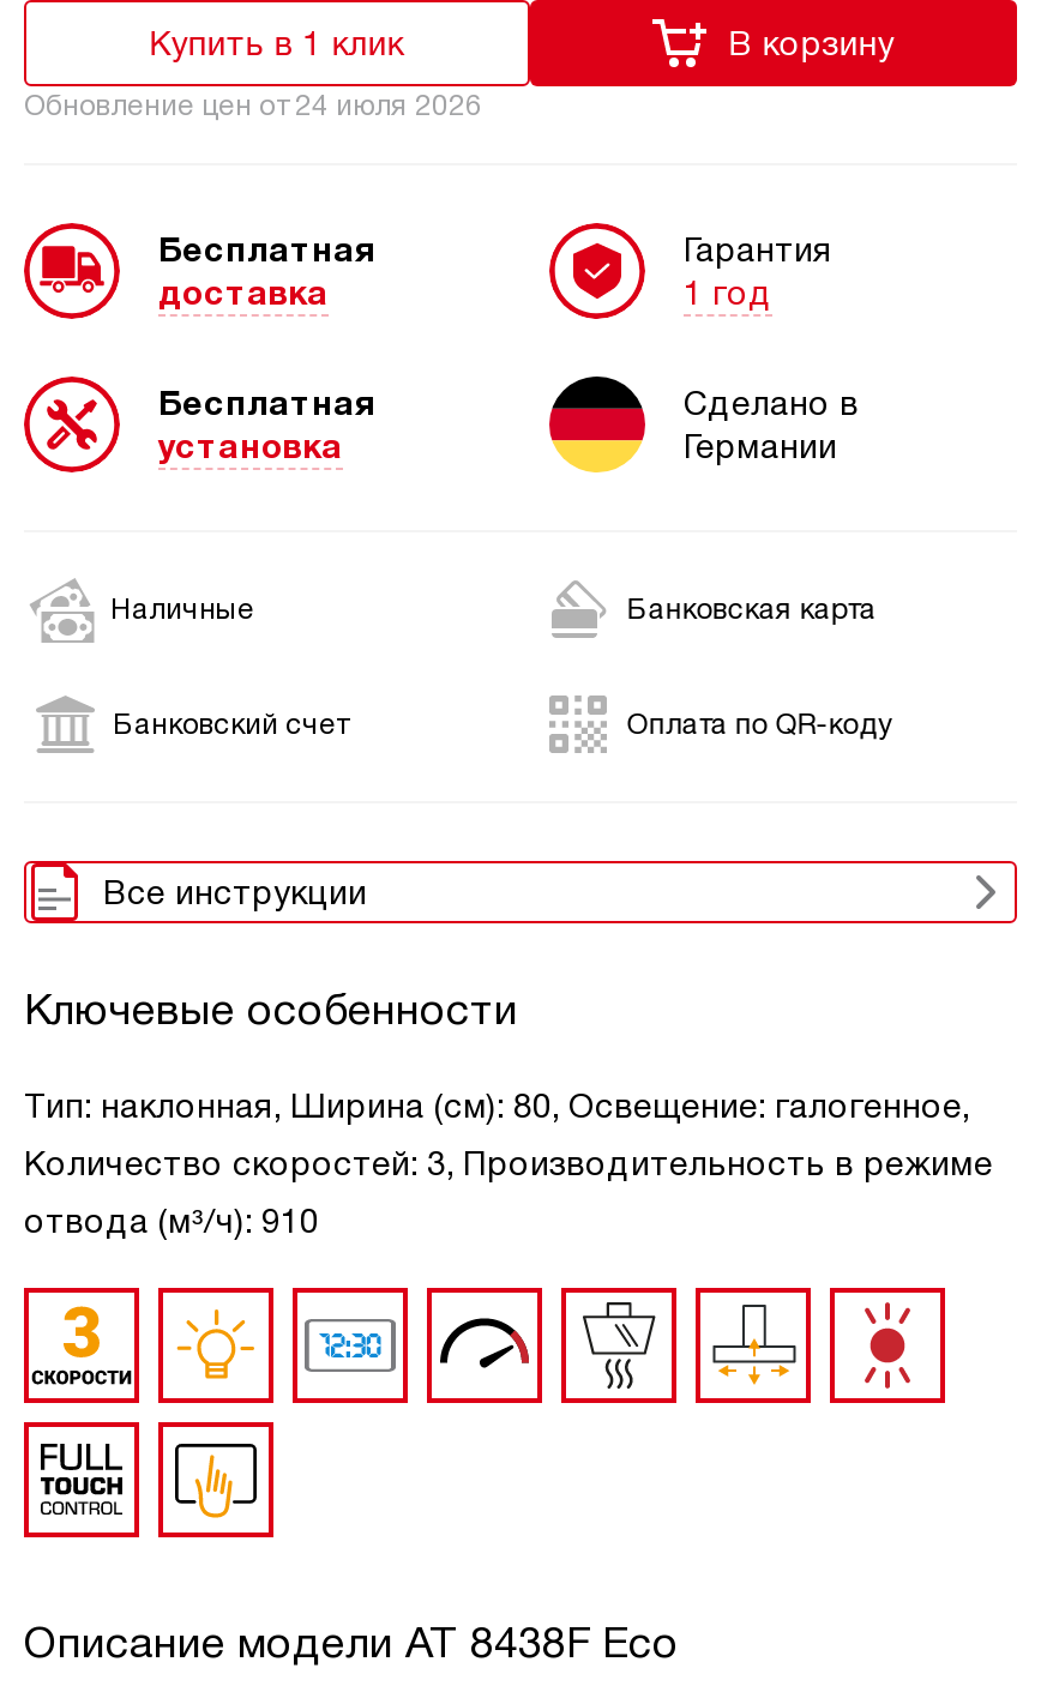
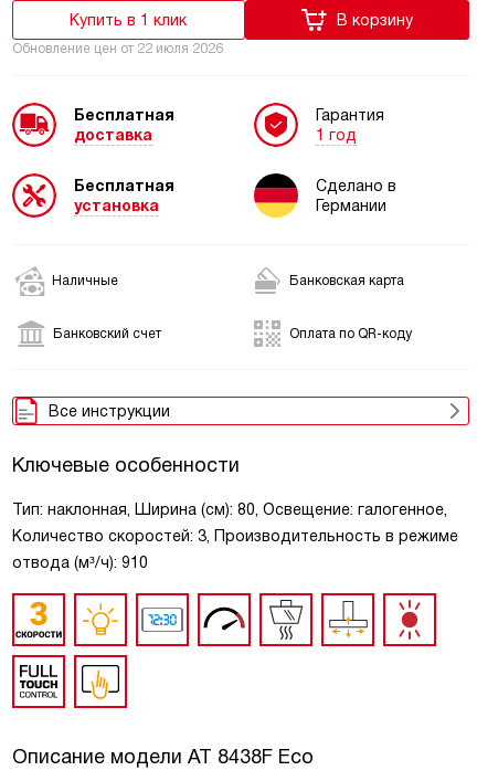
[24,89,482,122] Обновление цен от 24 июля 2026 -> [12,41,223,56] Обновление цен от 22 июля 2026

